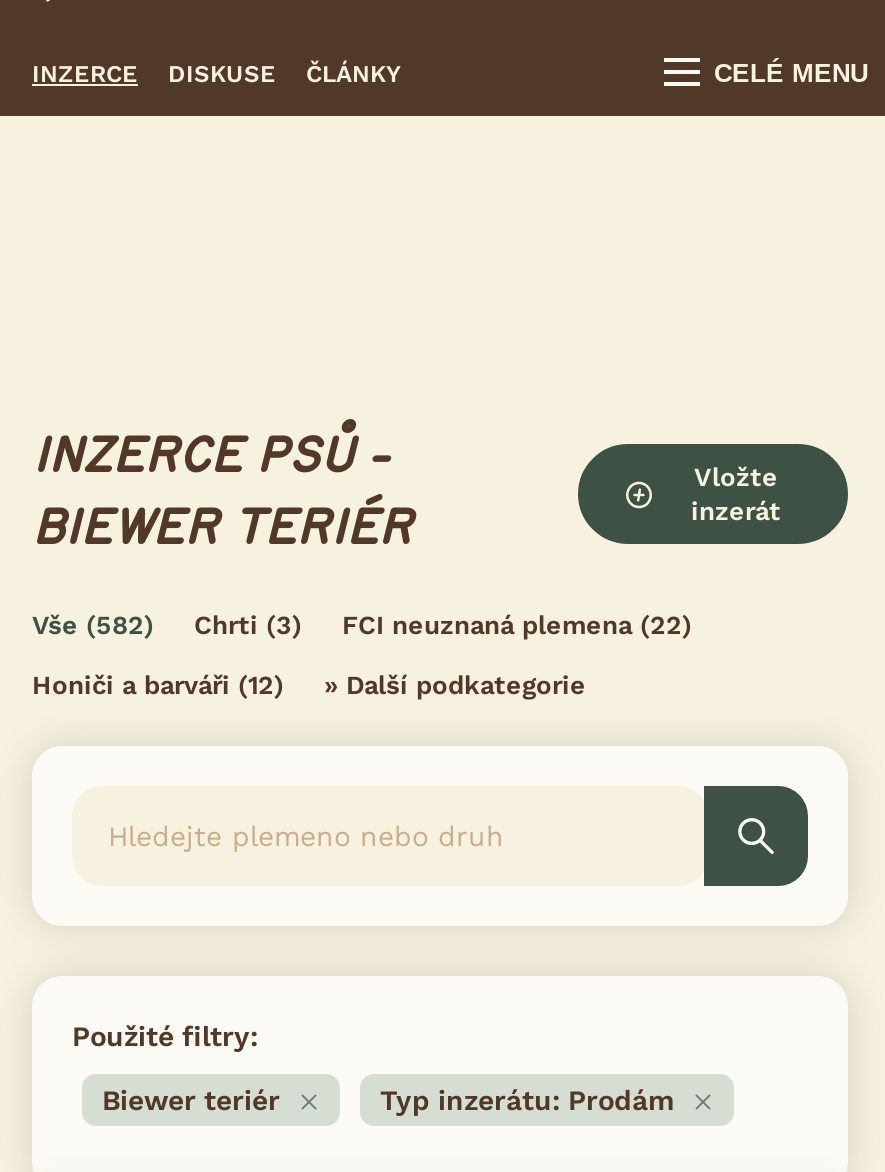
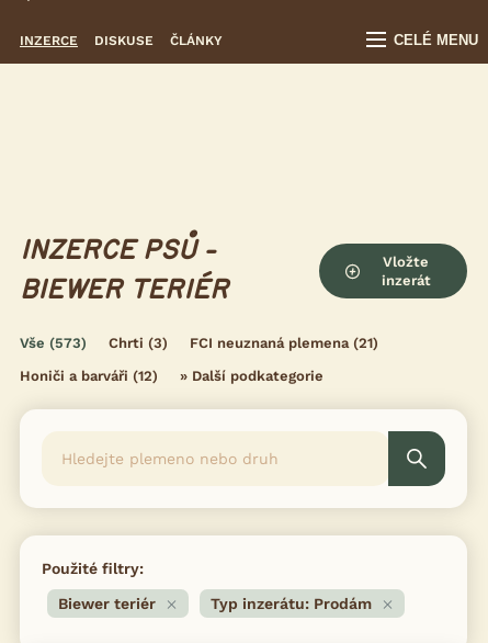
[32,610,154,640] Vše (582) -> [20,335,87,351] Vše (573)
[342,610,692,640] FCI neuznaná plemena (22) -> [190,335,378,351] FCI neuznaná plemena (21)

